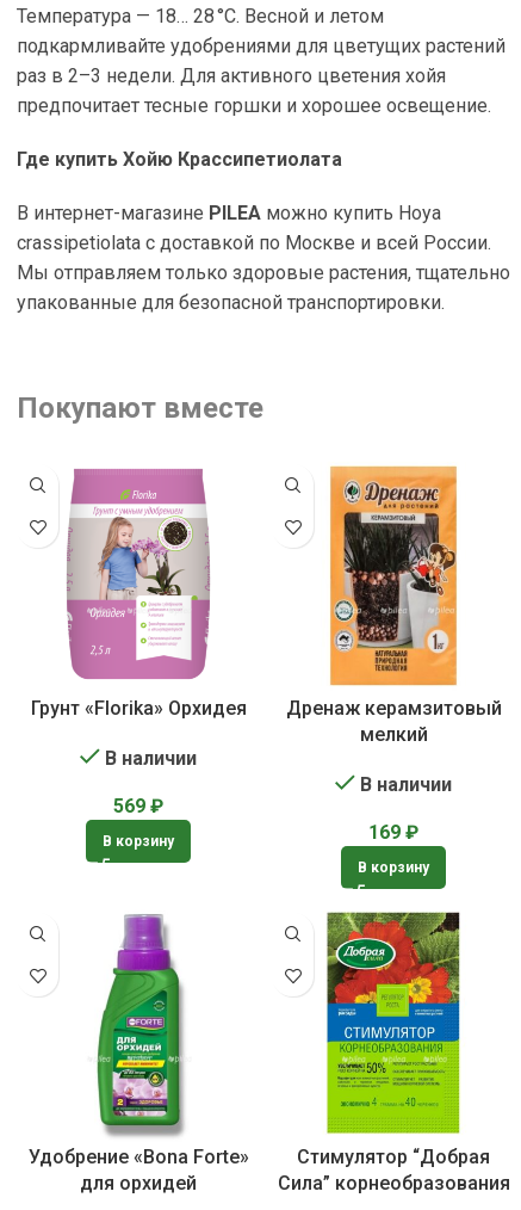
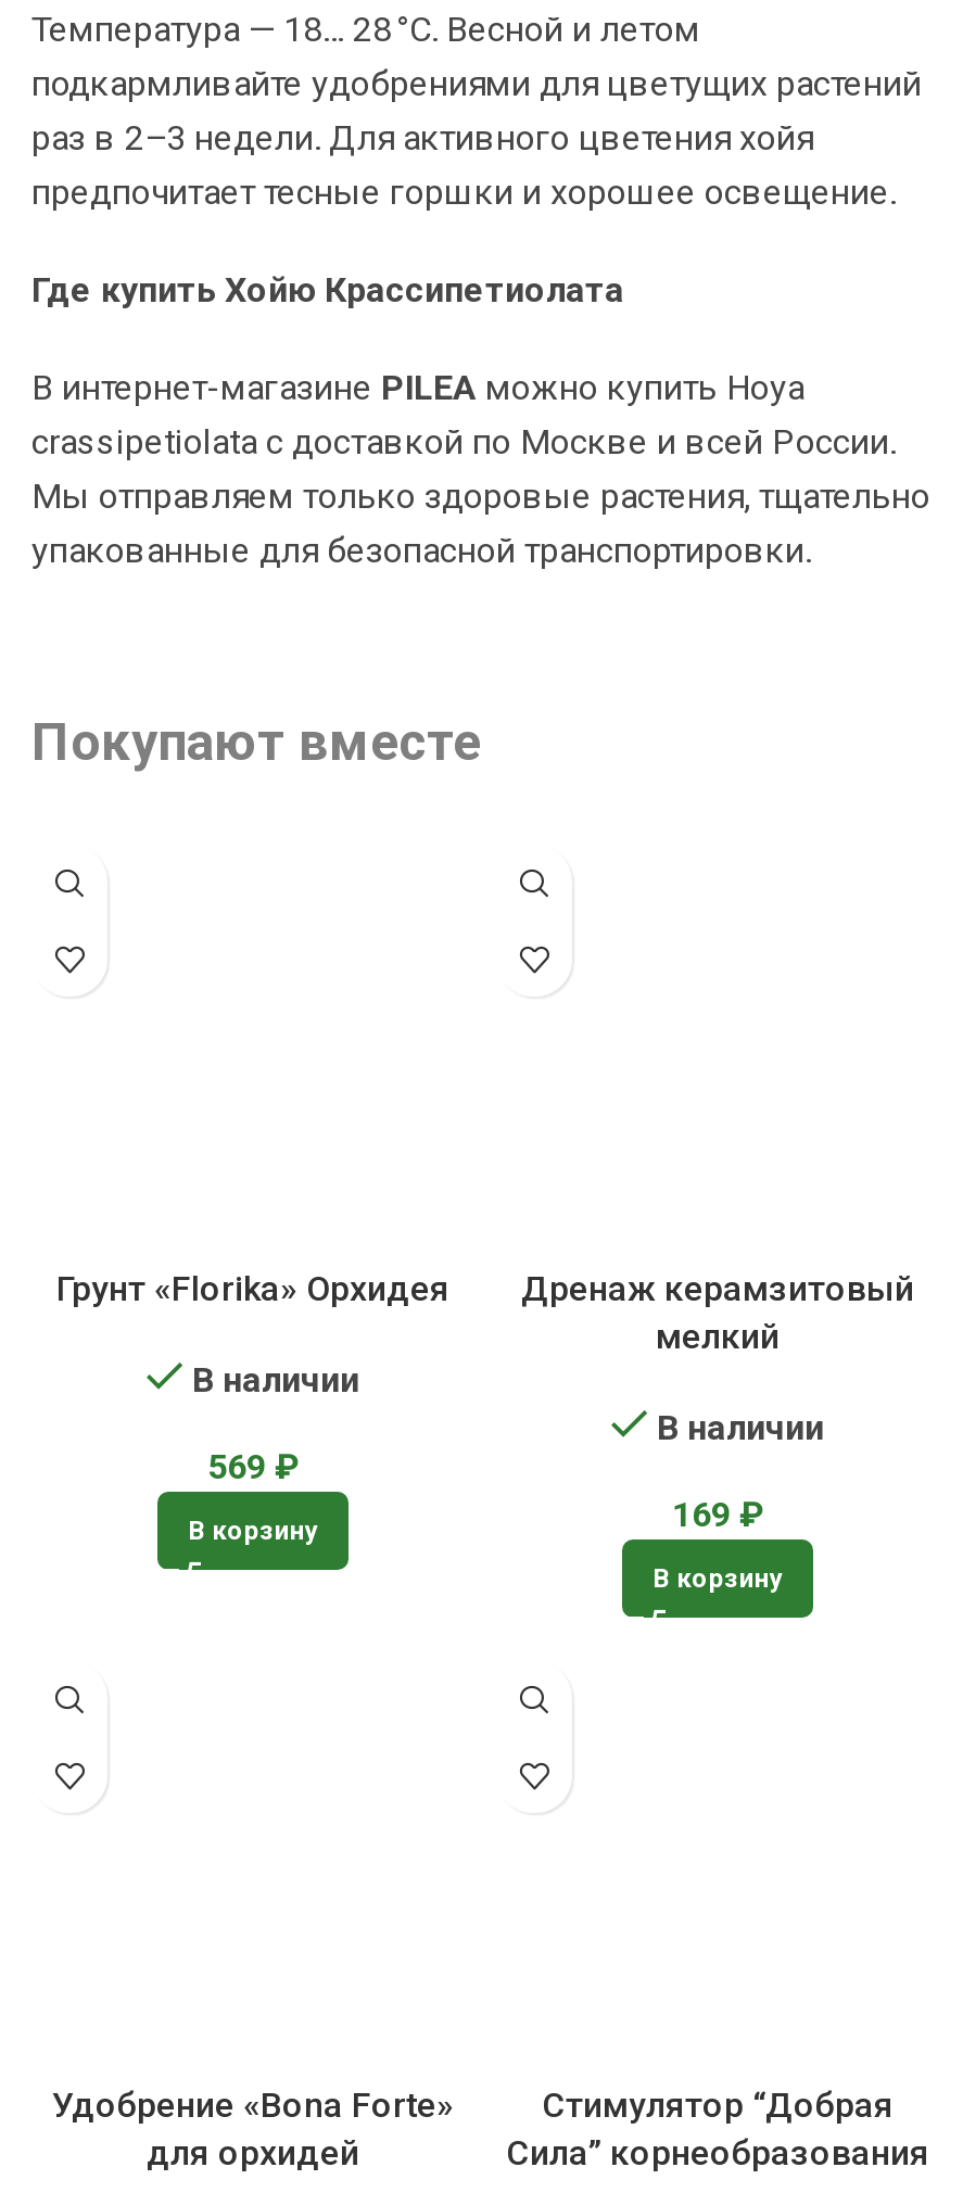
[66,468,211,680] [image] -> none
[329,465,458,686] [image] -> none
[97,913,185,1137] [image] -> none
[325,910,461,1135] [image] -> none

